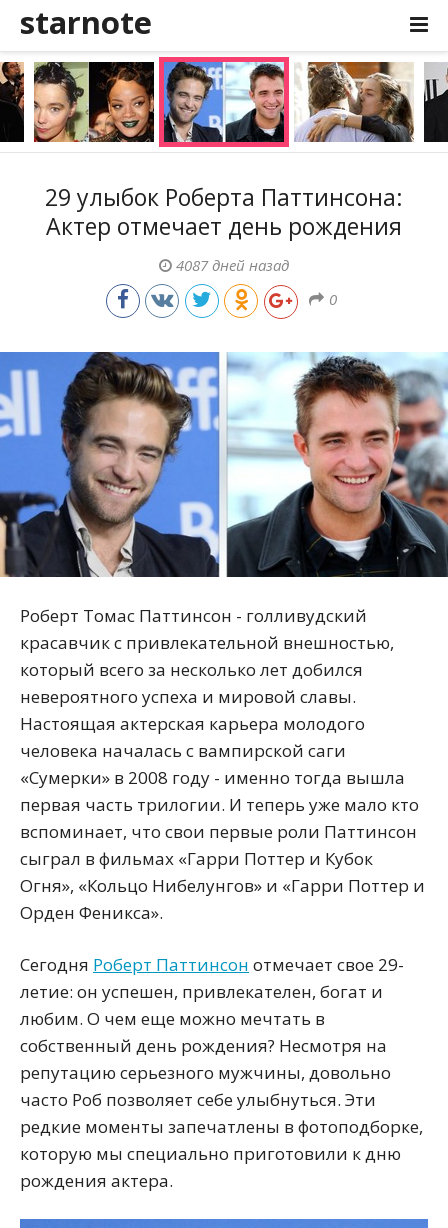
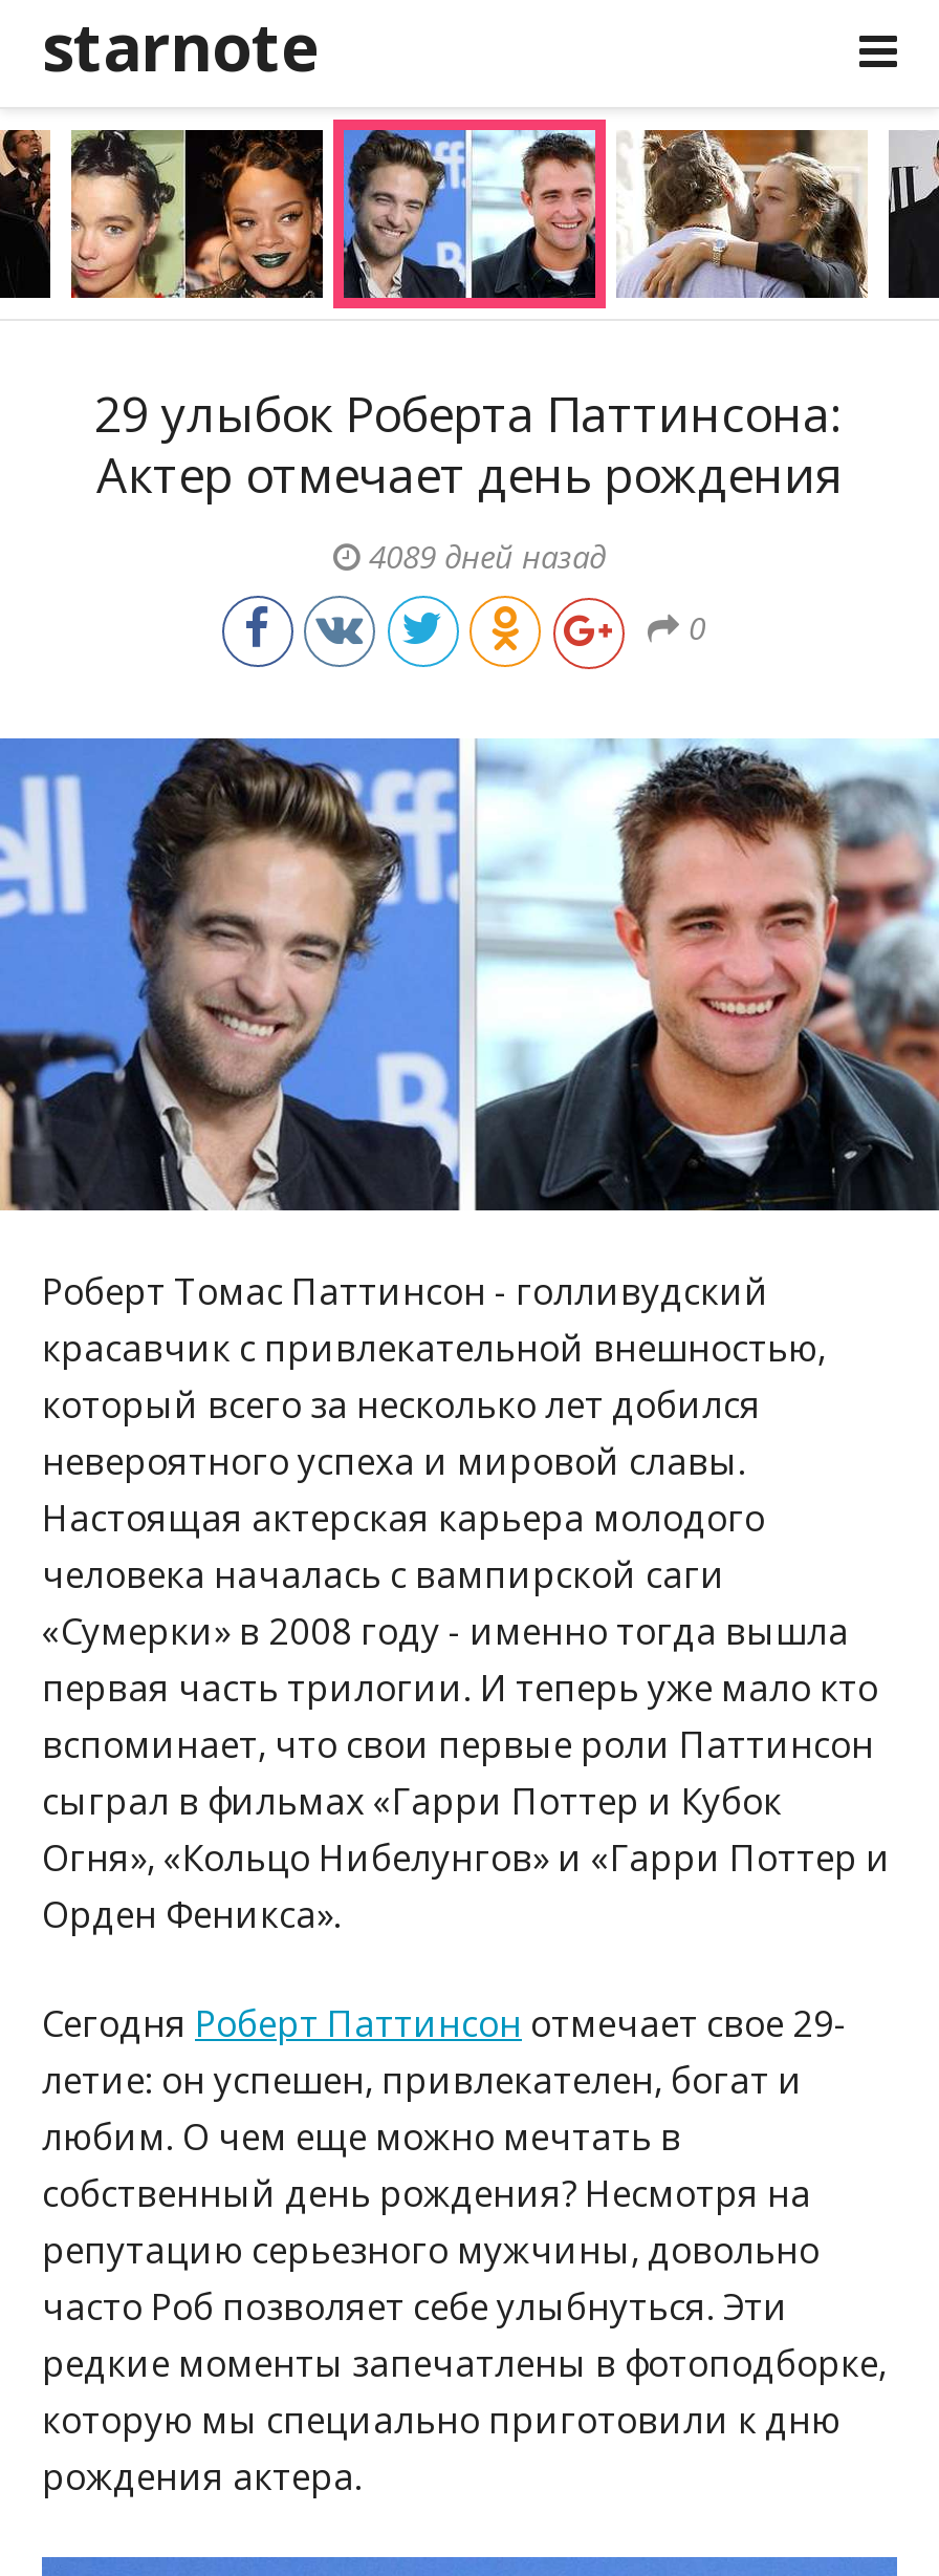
[176,255,289,275] 4087 дней назад -> [369,535,606,577] 4089 дней назад

